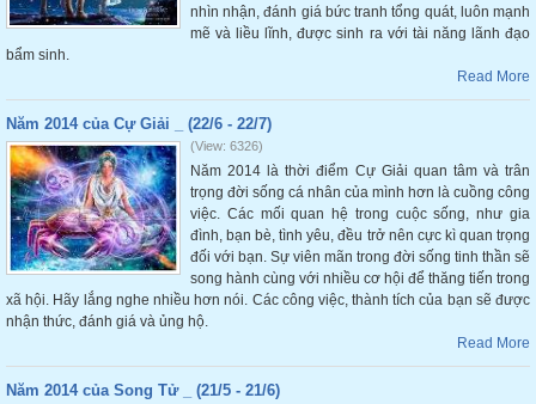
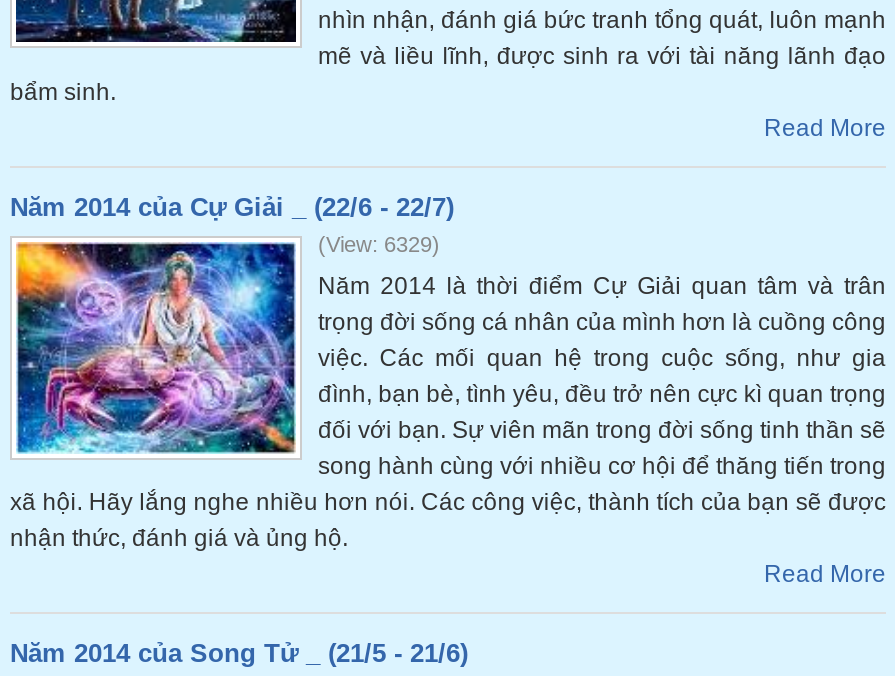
[190,139,263,153] (View: 6326) -> [318,232,440,256] (View: 6329)

